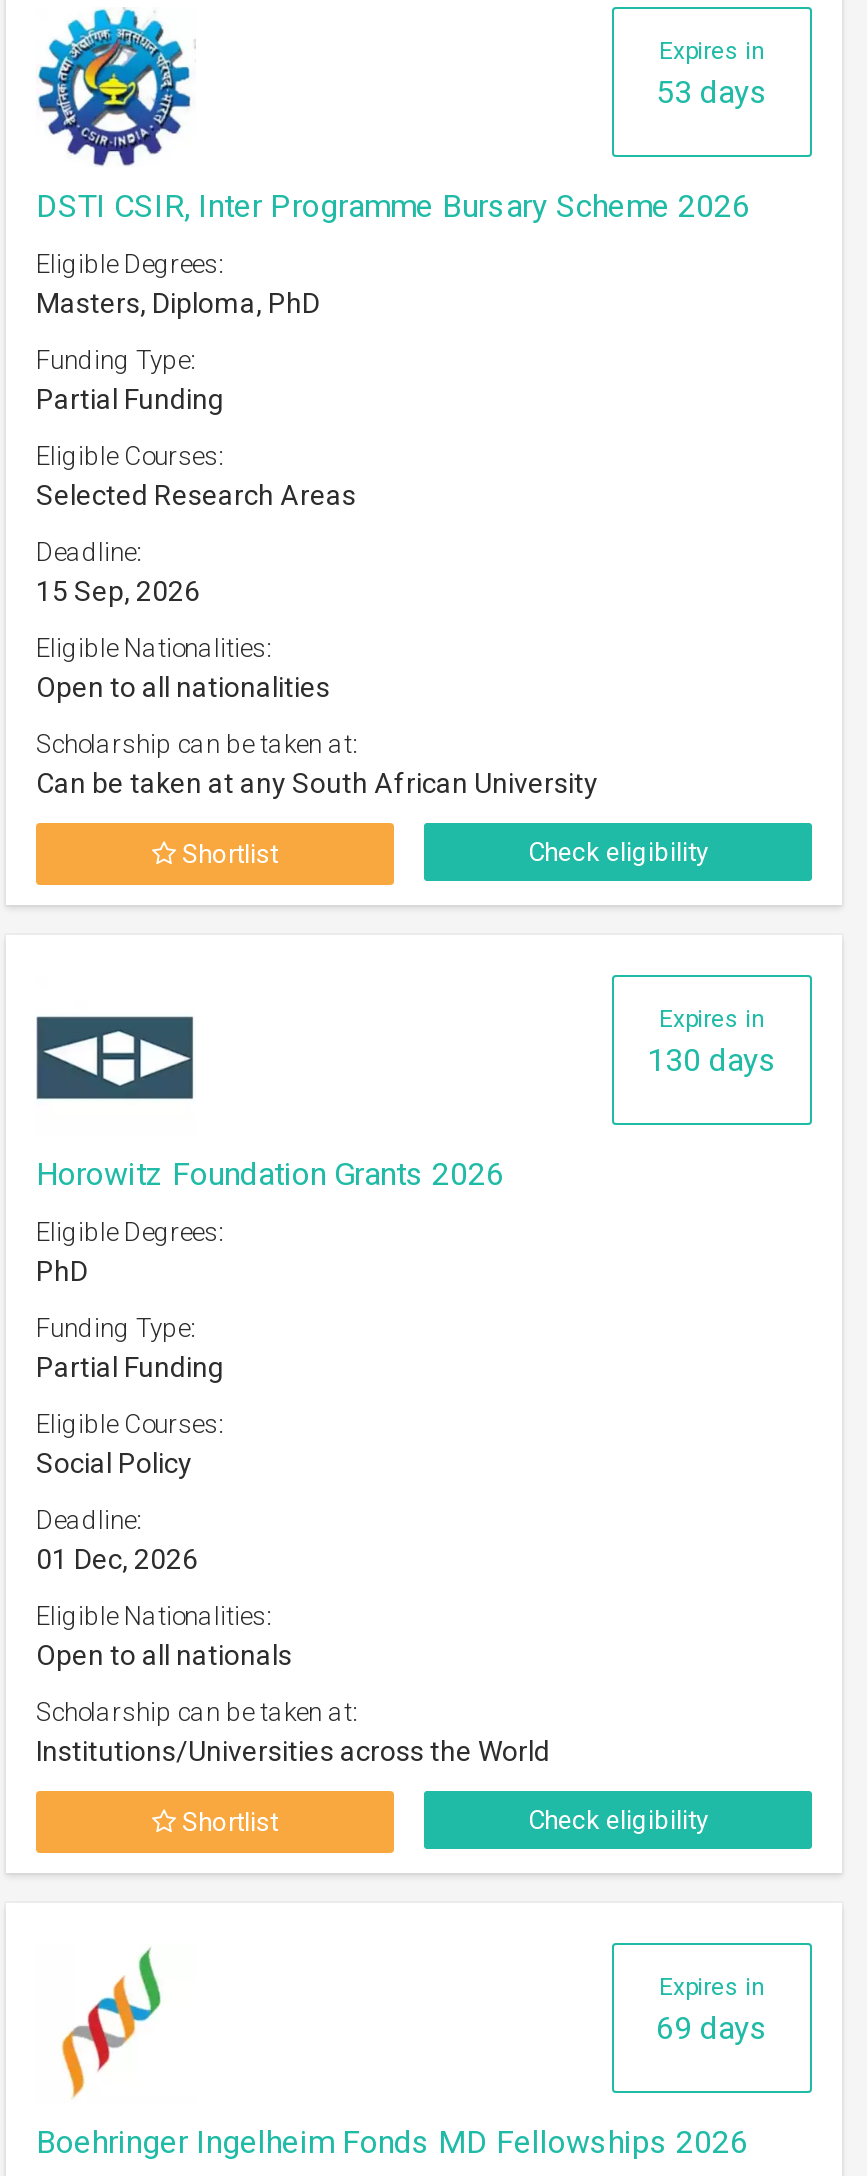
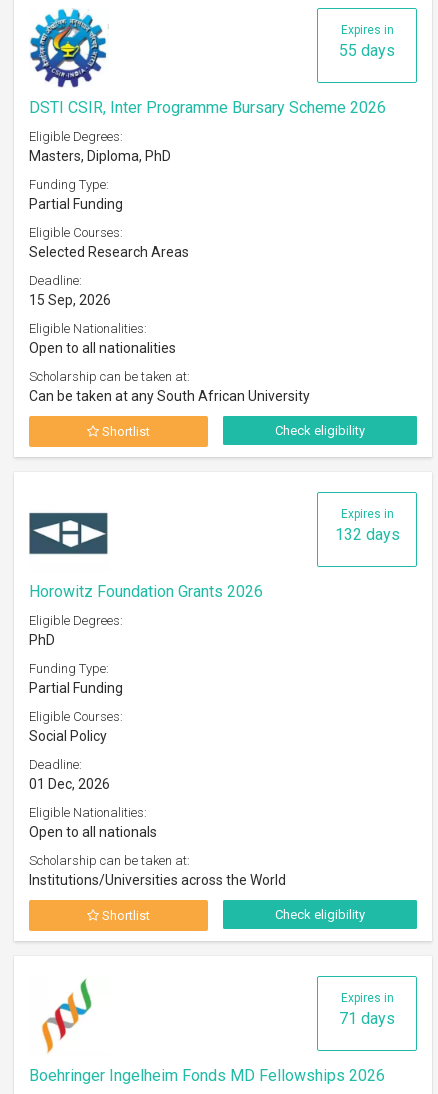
[656,73,768,111] 53 days -> [339,41,395,60] 55 days
[647,1041,777,1079] 130 days -> [334,525,399,544] 132 days
[656,2009,768,2047] 69 days -> [339,1009,395,1028] 71 days

